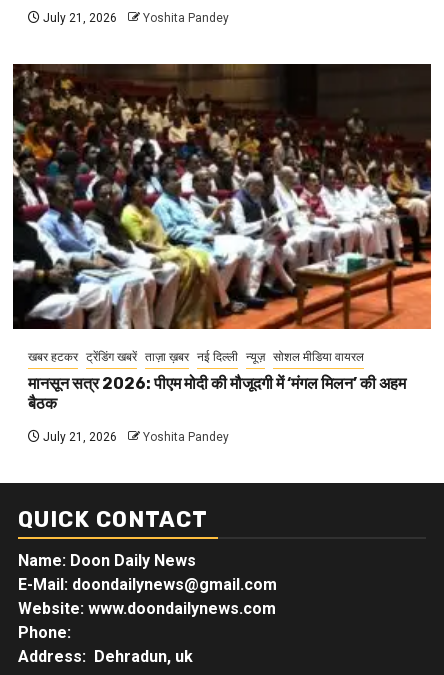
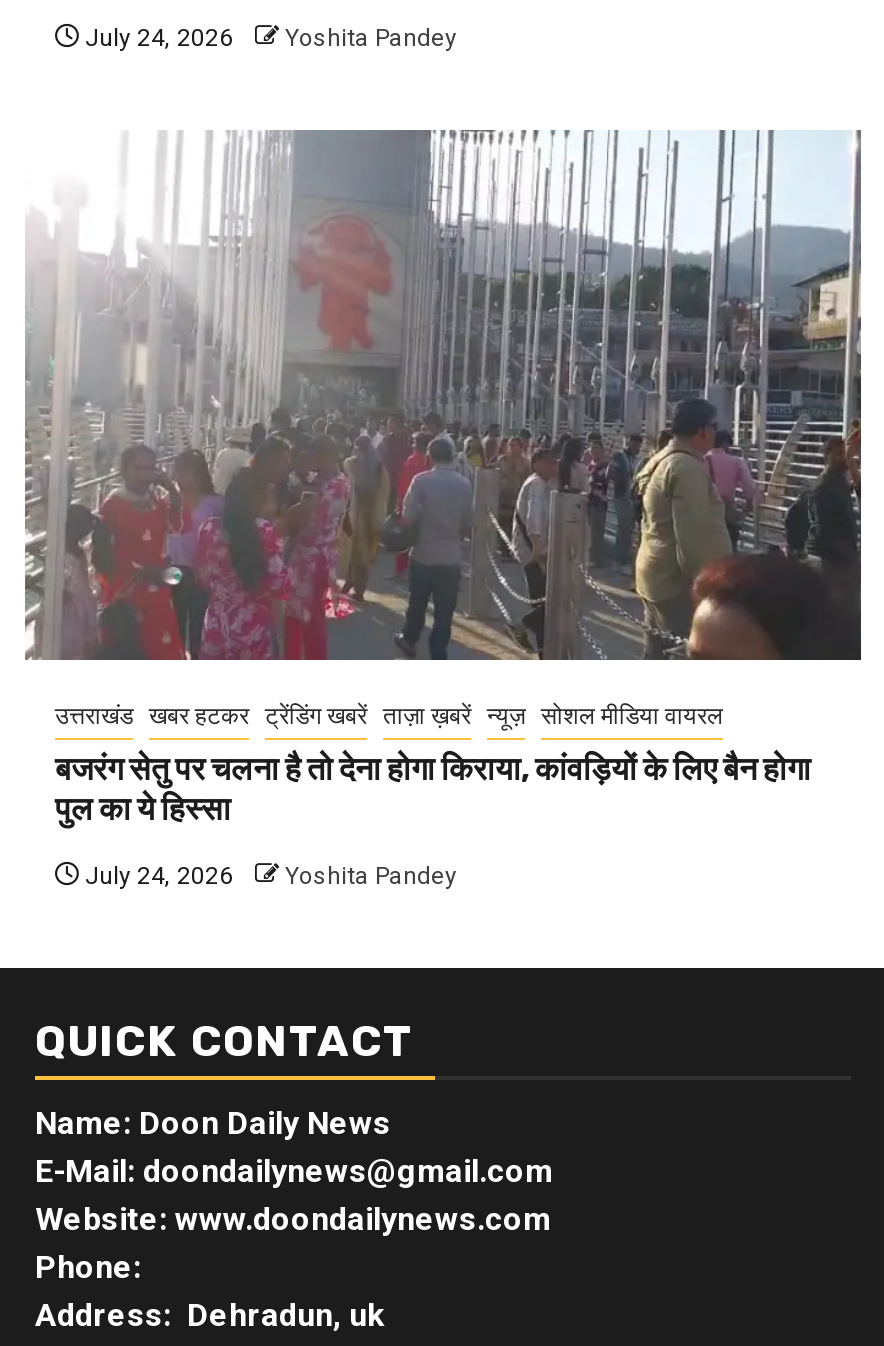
[40,11,229,25] July 21, 2026 Yoshita Pandey -> [79,24,457,52] July 24, 2026 Yoshita Pandey
[12,63,432,364] [image] | खबर हटकर ट्रेंडिंग खबरें ताज़ा ख़बर नई दिल्ली न्यूज़ सोशल मीडिया वायरल -> [23,128,863,730] [image] | उत्तराखंड खबर हटकर ट्रेंडिंग खबरें ताज़ा ख़बरें न्यूज़ सोशल मीडिया वायरल
[28,374,406,413] मानसून सत्र 2026: पीएम मोदी की मौजूदगी में ‘मंगल मिलन’ की अहम | बैठक -> [55,750,811,828] बजरंग सेतु पर चलना है तो देना होगा किराया, कांवड़ियों के लिए बैन होगा | पुल का ये हिस्सा
[40,430,229,444] July 21, 2026 Yoshita Pandey -> [79,862,457,890] July 24, 2026 Yoshita Pandey

